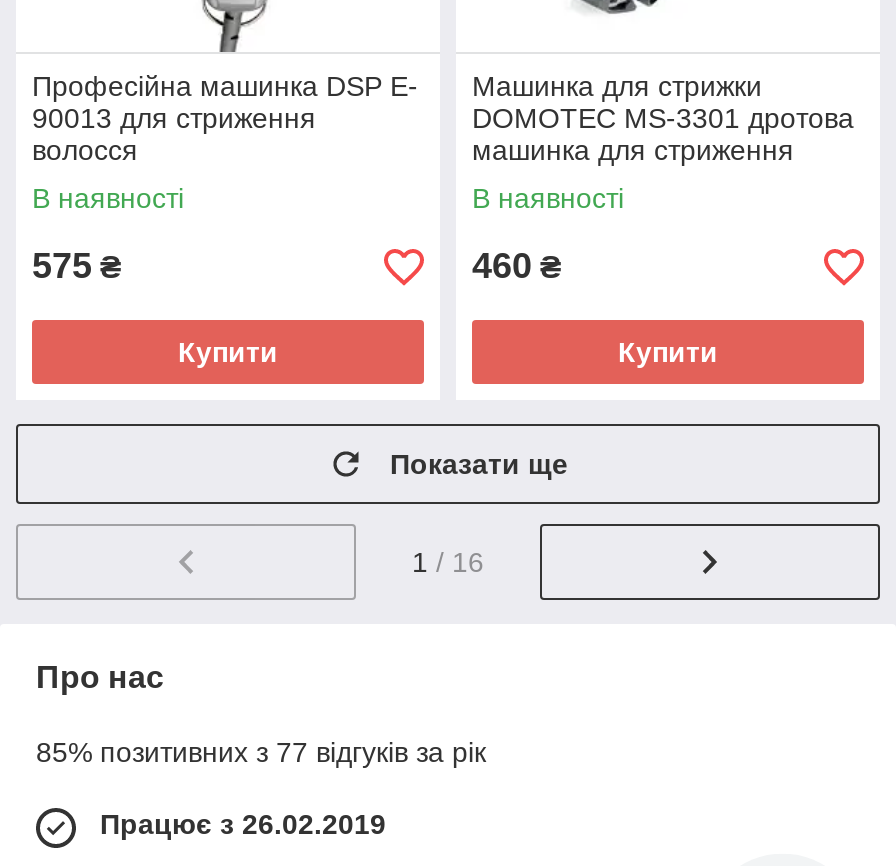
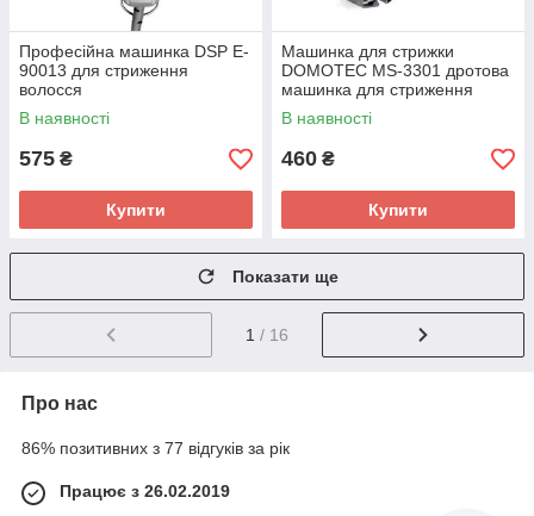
[36,736,486,768] 85% позитивних з 77 відгуків за рік -> [21,439,290,458] 86% позитивних з 77 відгуків за рік

